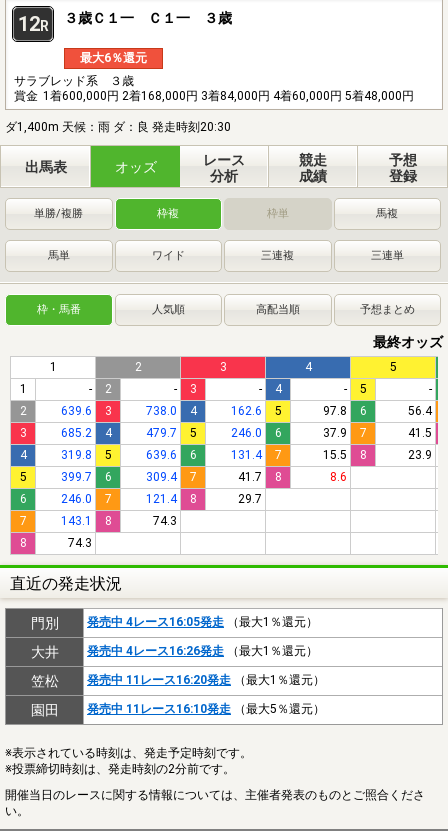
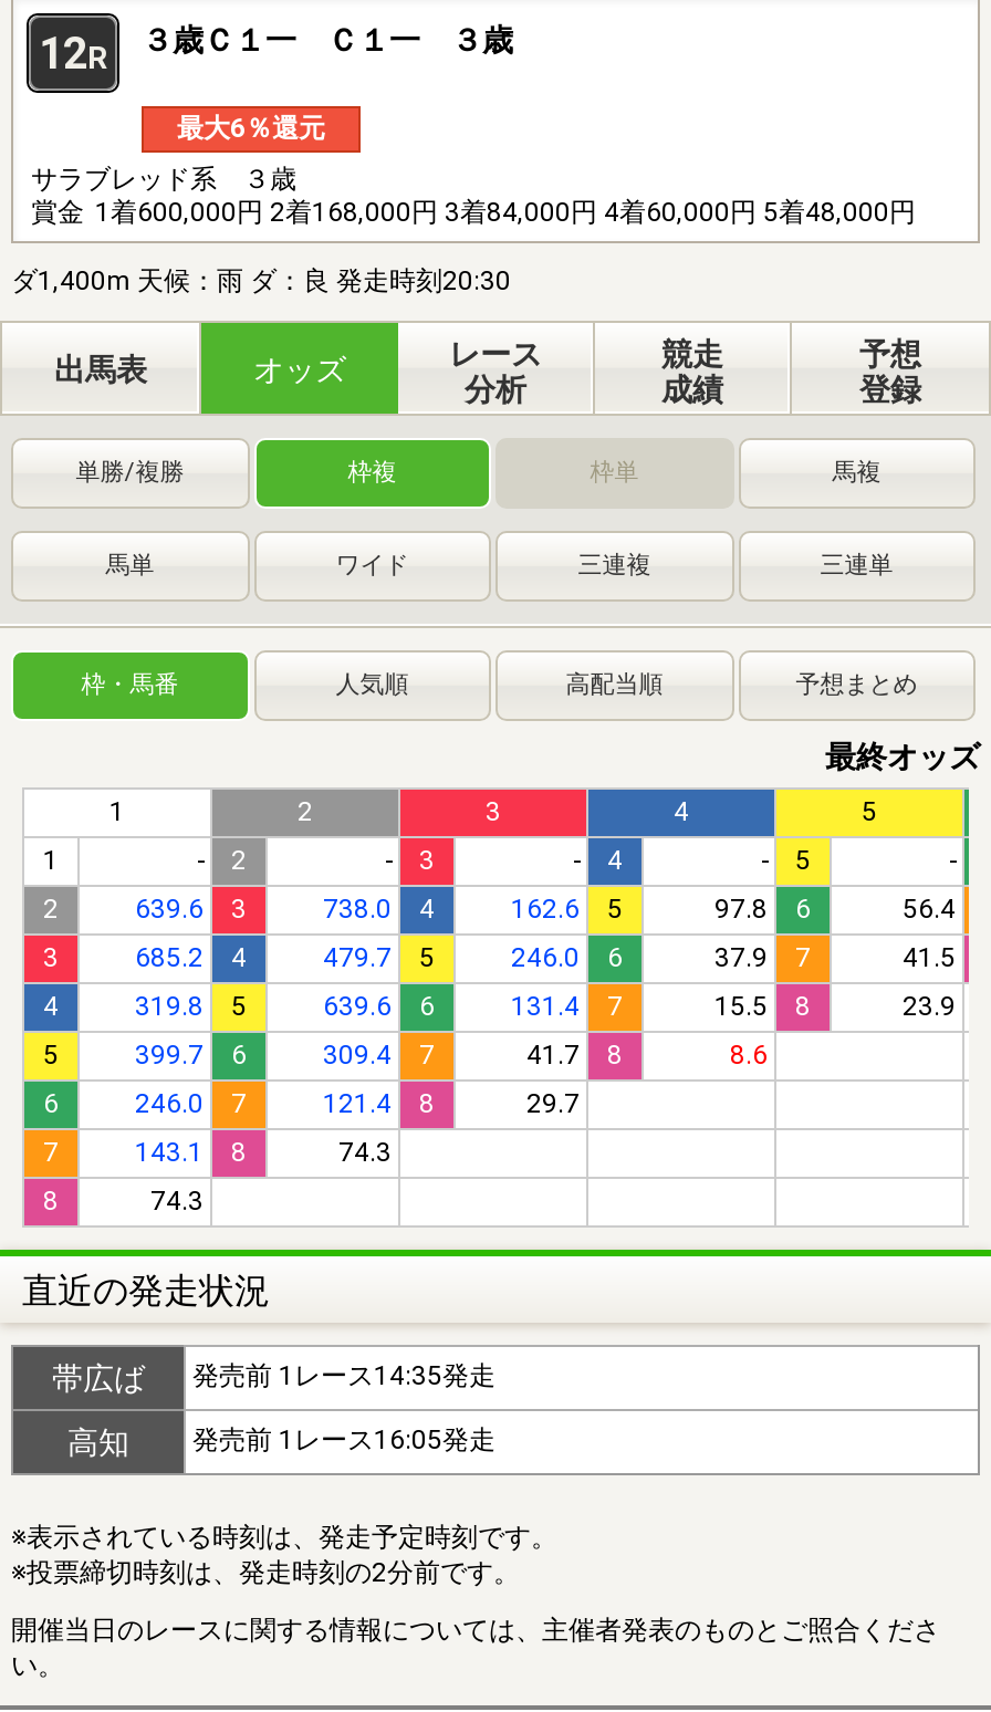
[30,615,325,718] 門別 | 発売中 4レース16:05発走（最大1％還元） | 大井 | 発売中 4レース16:26発走（最大1％還元） | 笠松 | 発売中 11レース16:20発走（最大1％還元） | 園田 | 発売中 11レース16:10発走（最大5％還元） -> [52,1360,496,1459] 帯広ば | 発売前 1レース14:35発走 | 高知 | 発売前 1レース16:05発走

